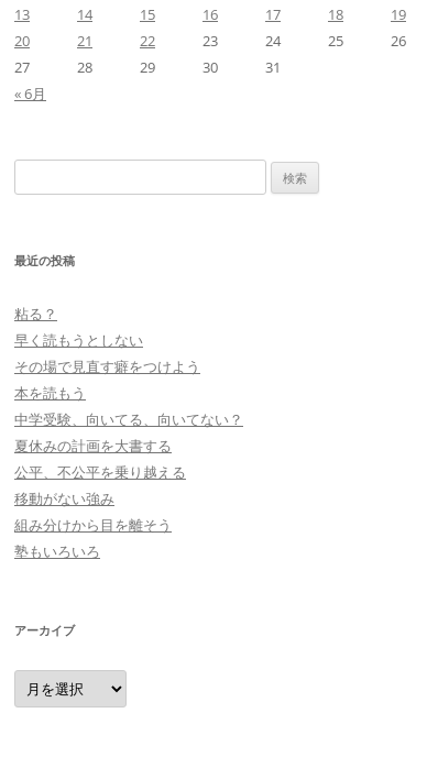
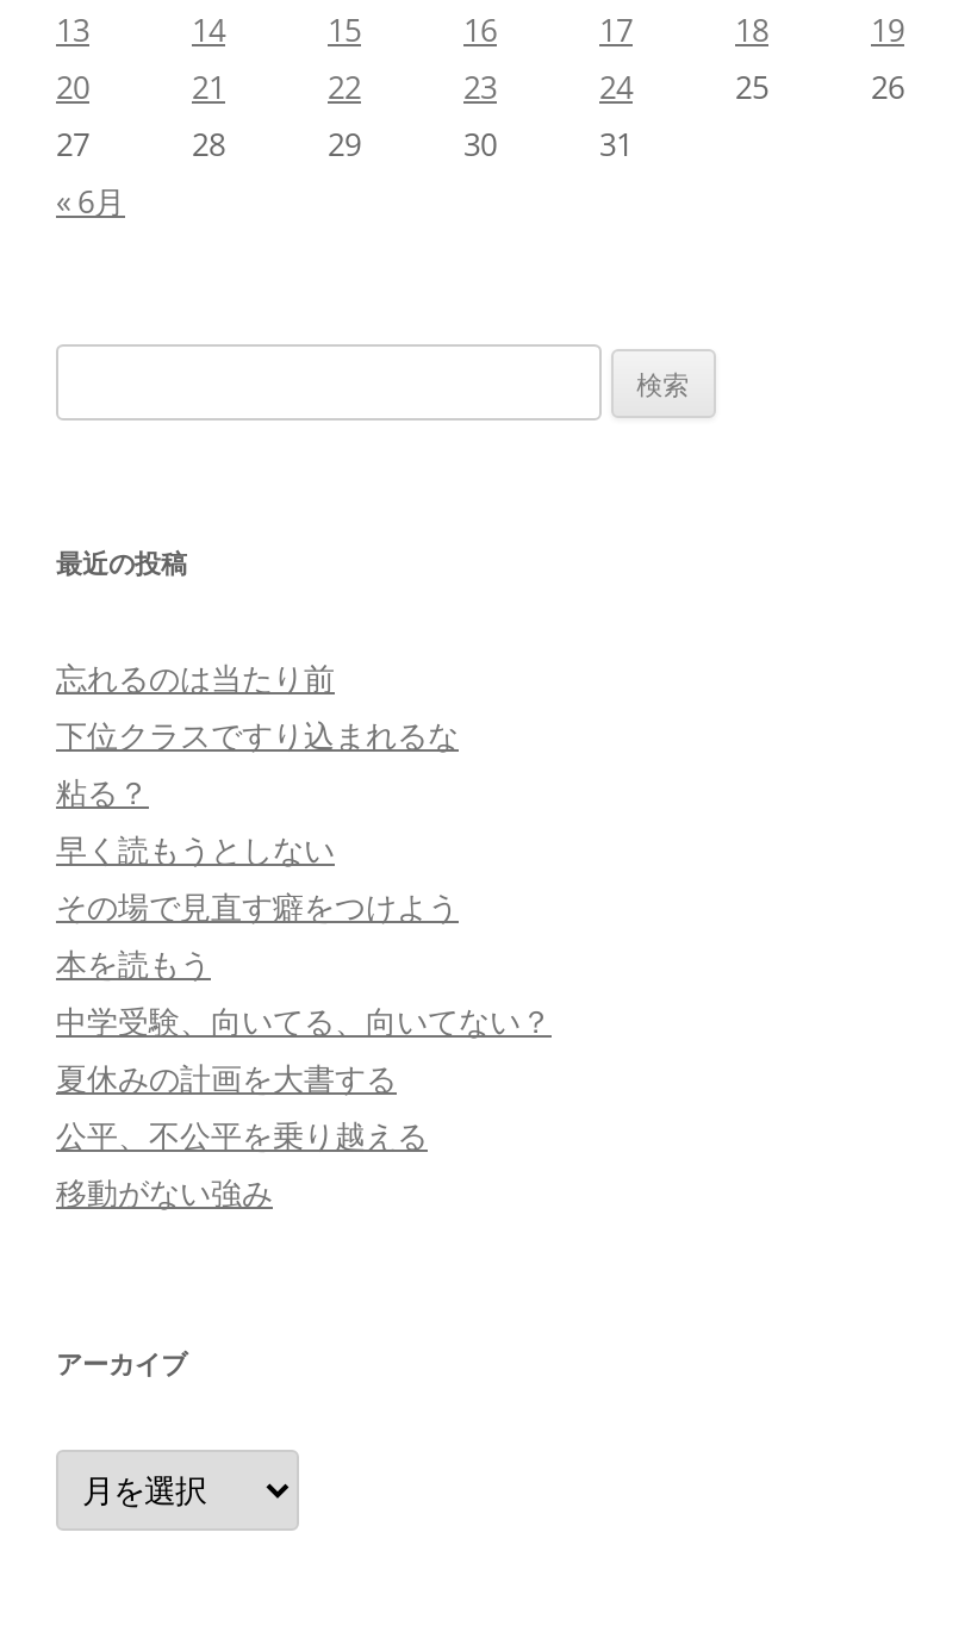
none -> [56,657,459,757] 忘れるのは当たり前 | 下位クラスですり込まれるな
moved [14,303,243,508] -> [56,771,552,1214]: 粘る？ | 早く読もうとしない | 本を読もう | 中学受験、向いてる、向いてない？ | 夏休みの計画を大書する | 公平、不公平を乗り越える | 移動がない強み
[14,514,172,561] 組み分けから目を離そう | 塾もいろいろ -> none

